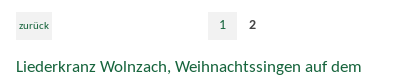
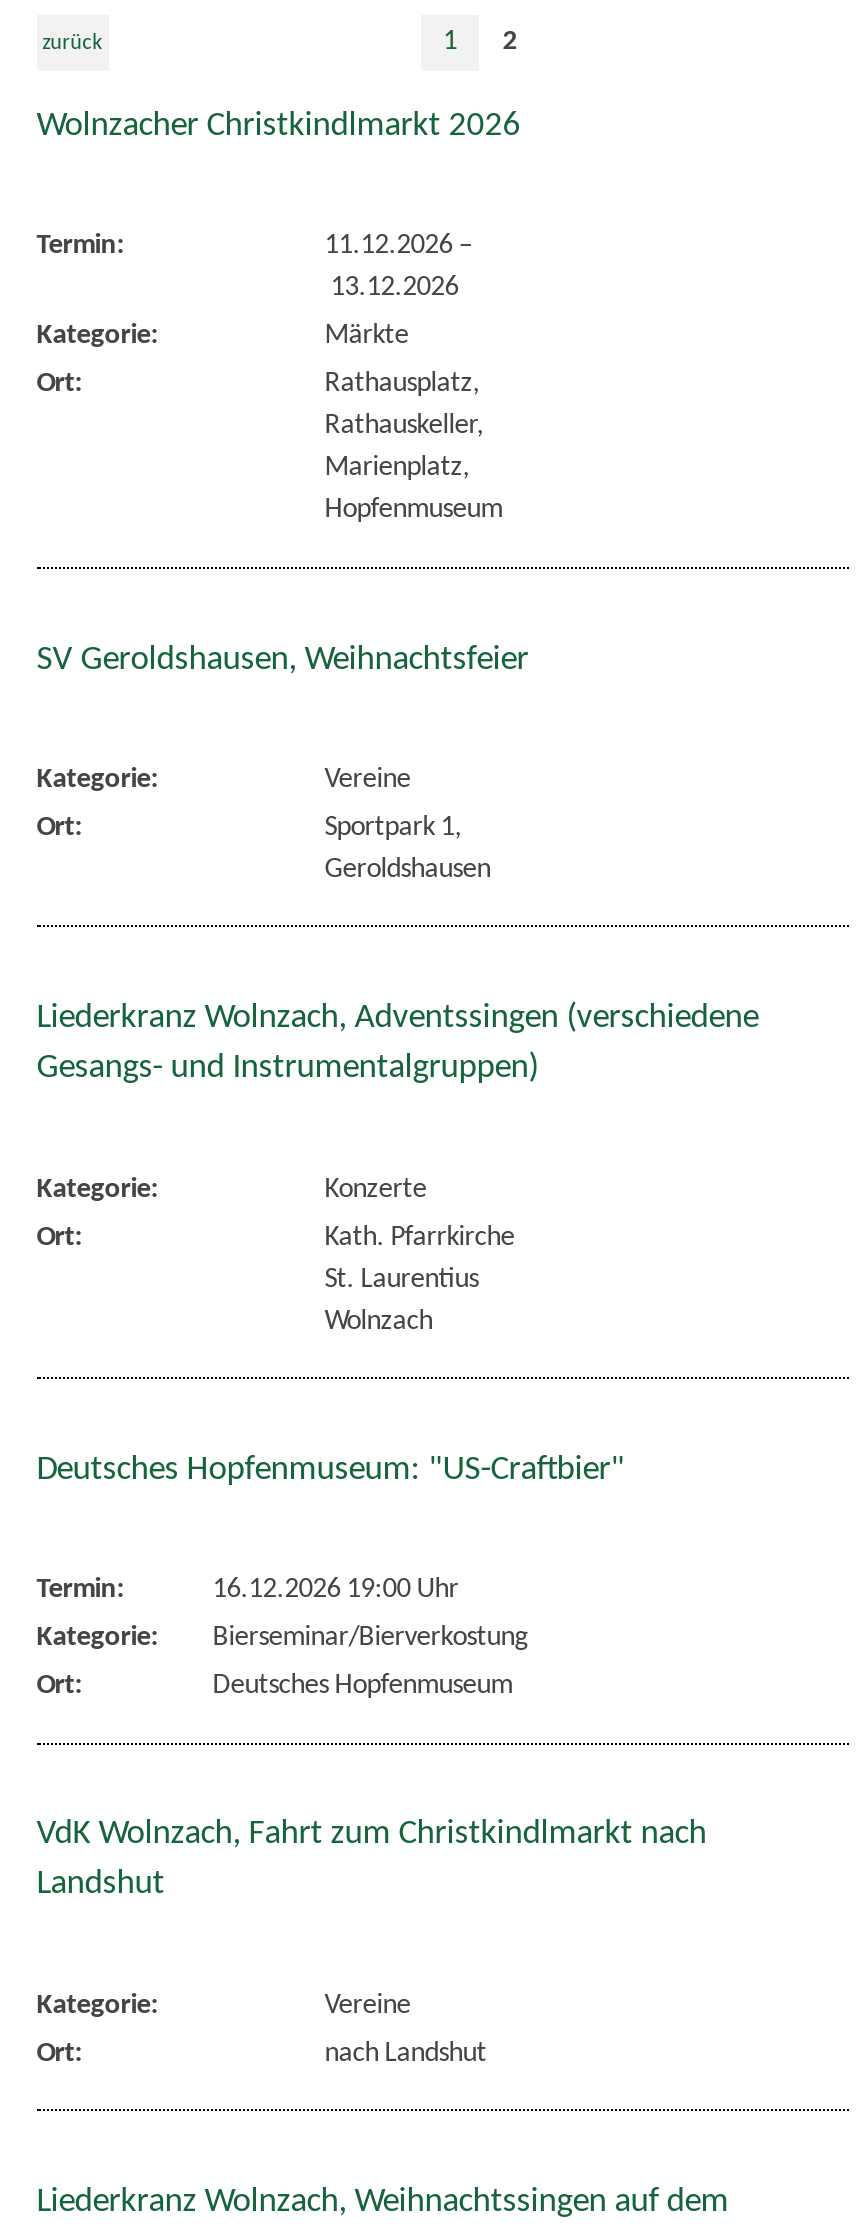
none -> [37,109,521,143] Wolnzacher Christkindlmarkt 2026
none -> [37,232,503,526] Termin: | 11.12.2026 – | 13.12.2026 | Kategorie: | Märkte | Ort: | Rathausplatz, | Rathauskeller, | Marienplatz, | Hopfenmuseum
none -> [37,642,529,676] SV Geroldshausen, Weihnachtsfeier
none -> [37,765,491,885] Kategorie: | Vereine | Ort: | Sportpark 1, | Geroldshausen
none -> [37,1001,759,1085] Liederkranz Wolnzach, Adventssingen (verschiedene | Gesangs- und Instrumentalgruppen)
none -> [37,1174,515,1336] Kategorie: | Konzerte | Ort: | Kath. Pfarrkirche | St. Laurentius | Wolnzach
none -> [37,1453,625,1487] Deutsches Hopfenmuseum: "US-Craftbier"
none -> [37,1575,529,1701] Termin: | 16.12.2026 19:00 Uhr | Kategorie: | Bierseminar/Bierverkostung | Ort: | Deutsches Hopfenmuseum
none -> [37,1818,707,1902] VdK Wolnzach, Fahrt zum Christkindlmarkt nach | Landshut
none -> [37,1991,487,2069] Kategorie: | Vereine | Ort: | nach Landshut

